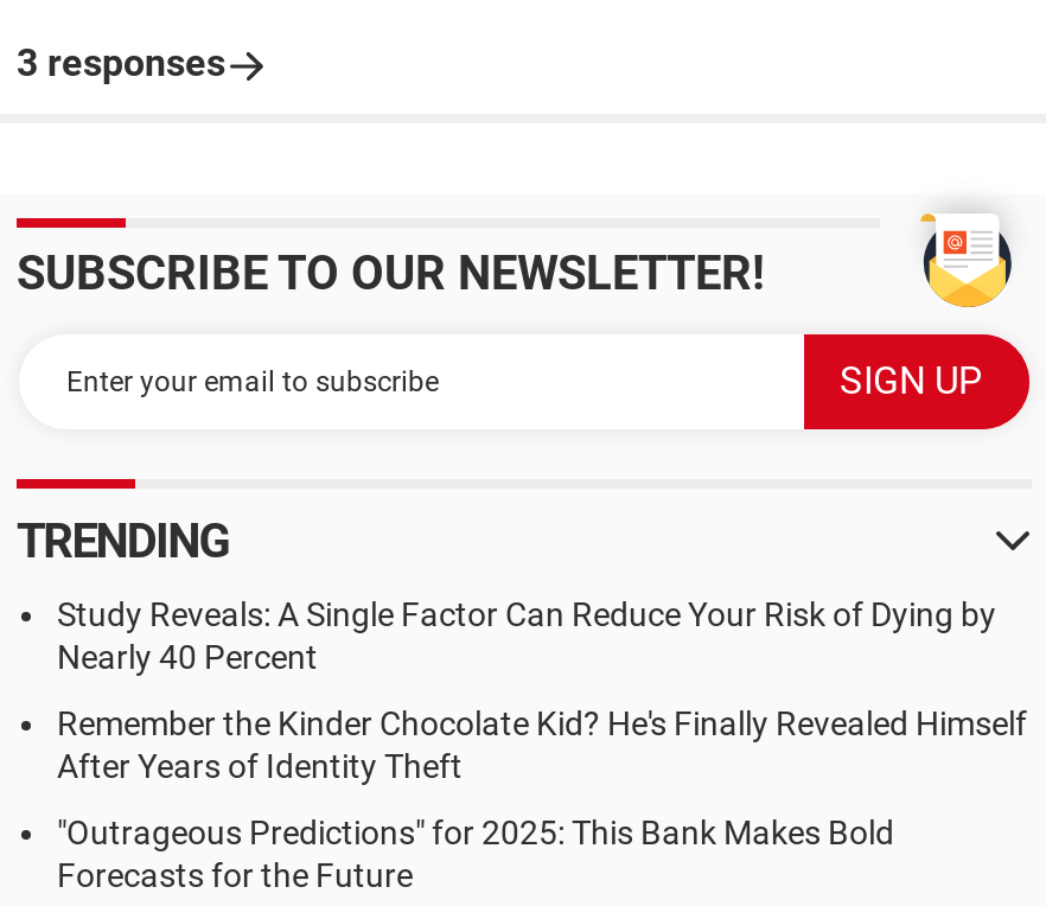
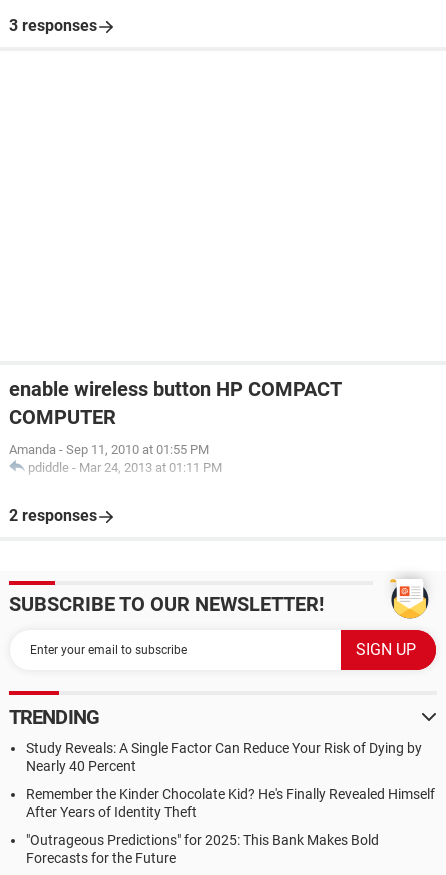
none -> [9,377,341,525] enable wireless button HP COMPACT | COMPUTER | Amanda - Sep 11, 2010 at 01:55 PM | pdiddle - Mar 24, 2013 at 01:11 PM | 2 responses

